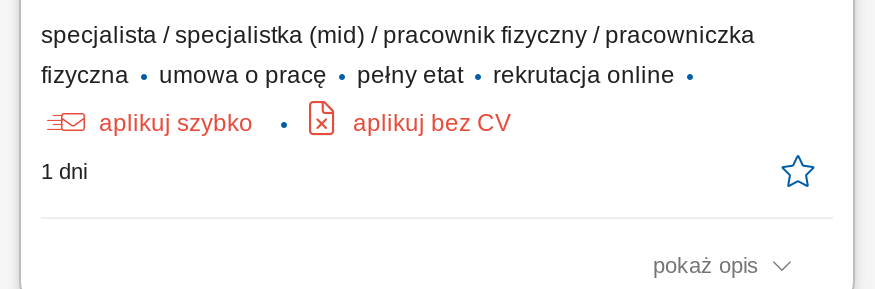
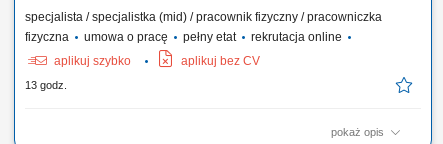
[41,159,87,183] 1 dni -> [25,79,67,91] 13 godz.

